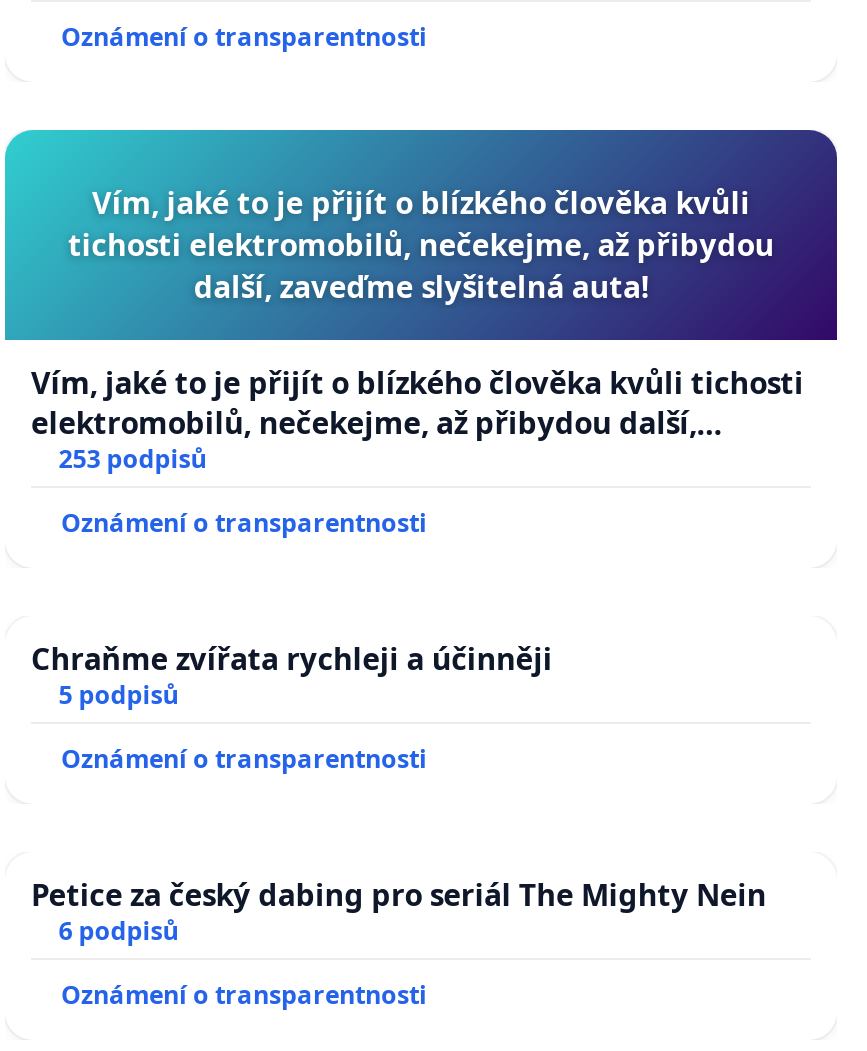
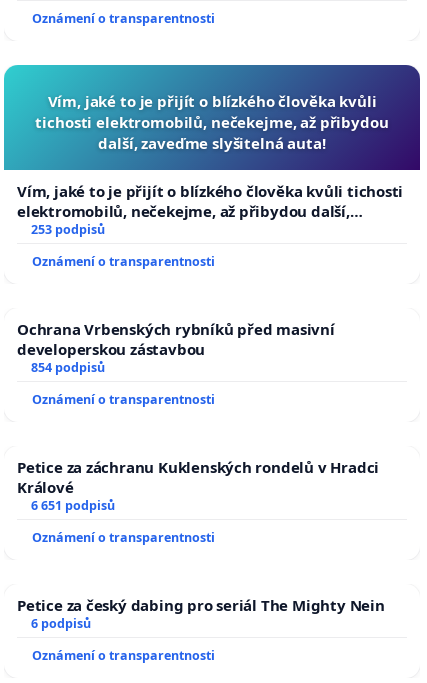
[31,639,552,713] Chraňme zvířata rychleji a účinněji | 5 podpisů -> [17,319,379,514] Ochrana Vrbenských rybníků před masivní | developerskou zástavbou | 854 podpisů | Oznámení o transparentnosti | Petice za záchranu Kuklenských rondelů v Hradci | Králové | 6 651 podpisů

